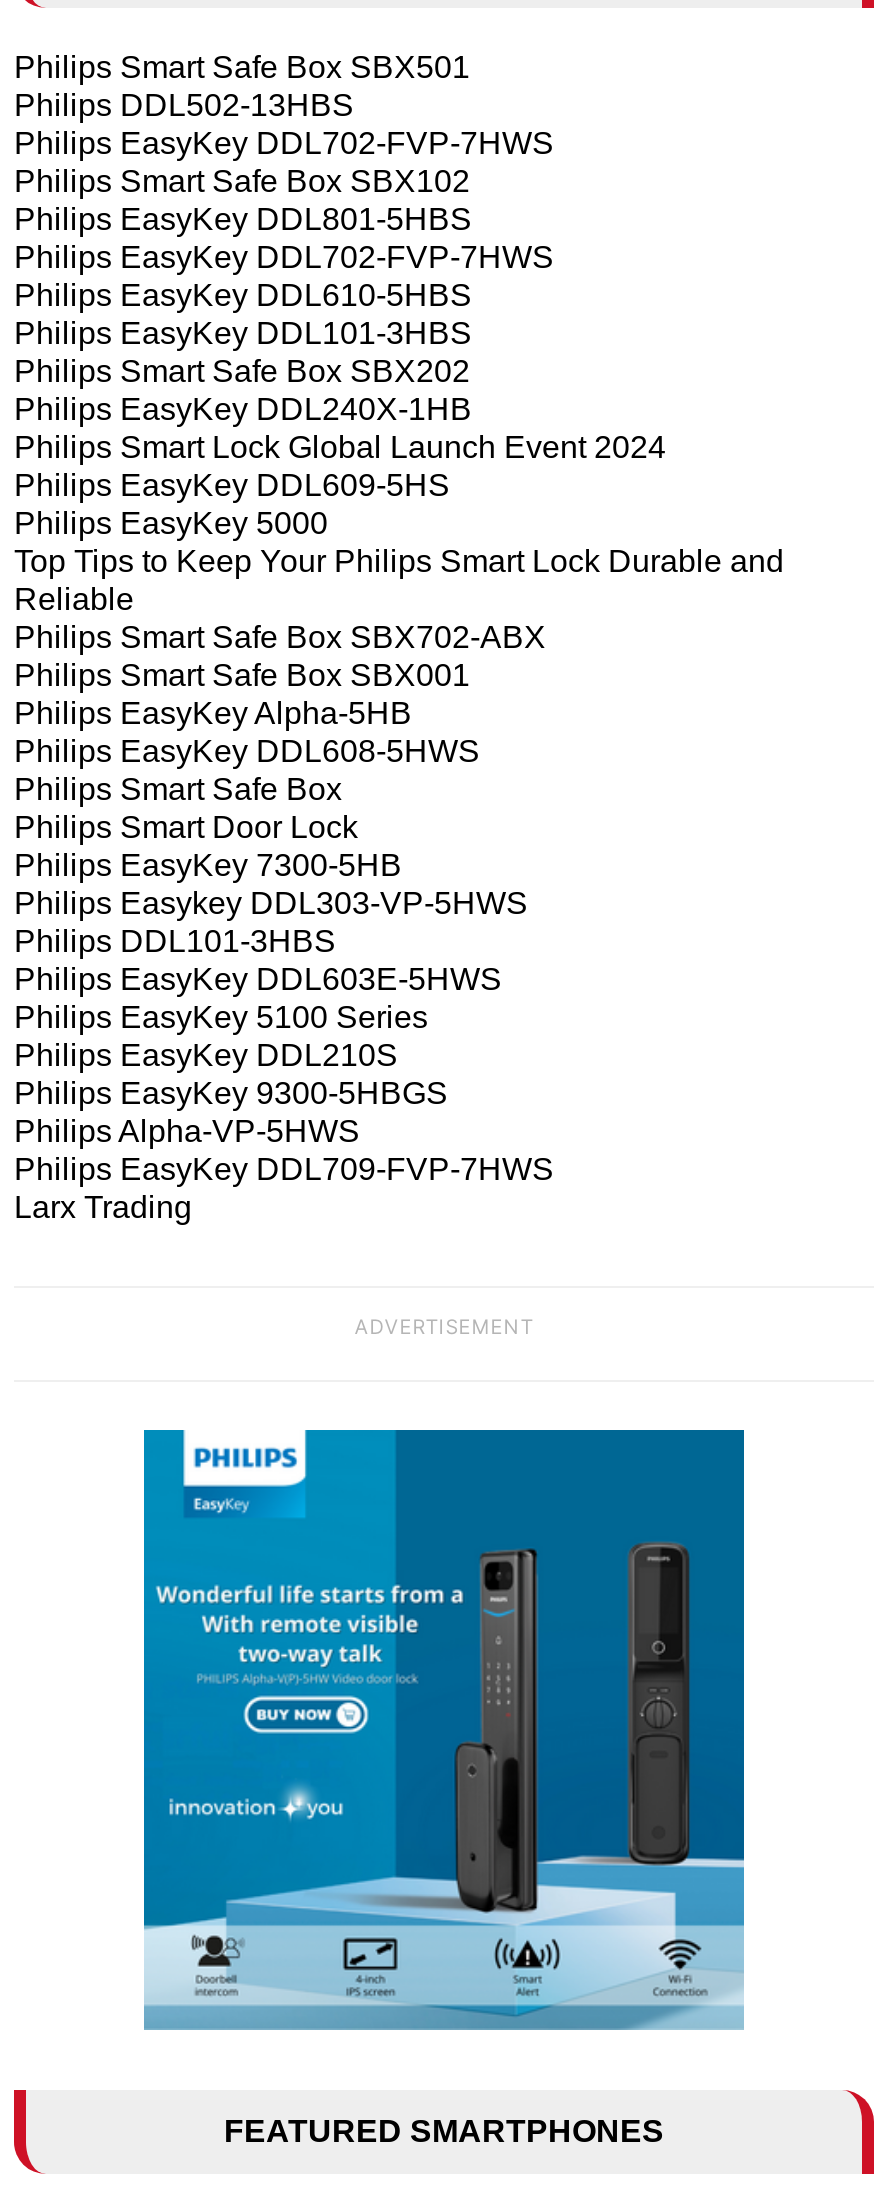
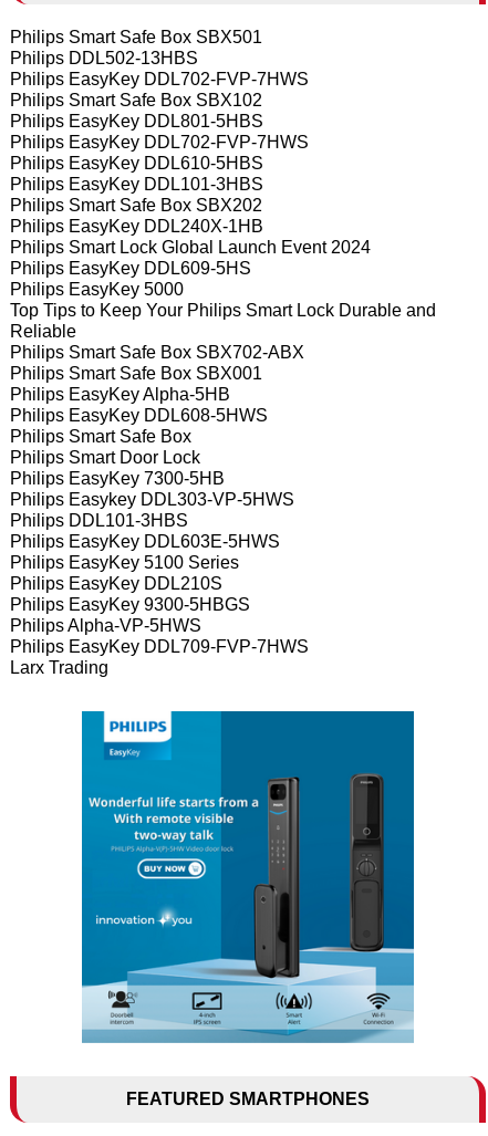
[354,1314,533,1338] ADVERTISEMENT -> none

